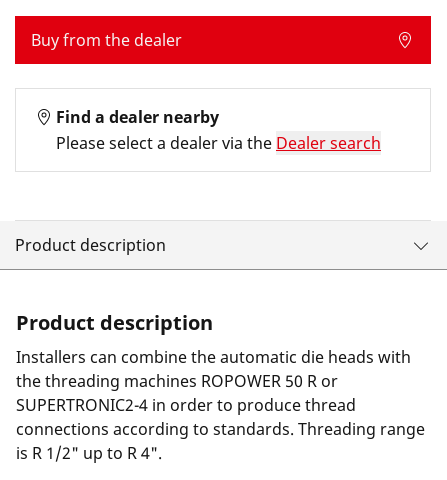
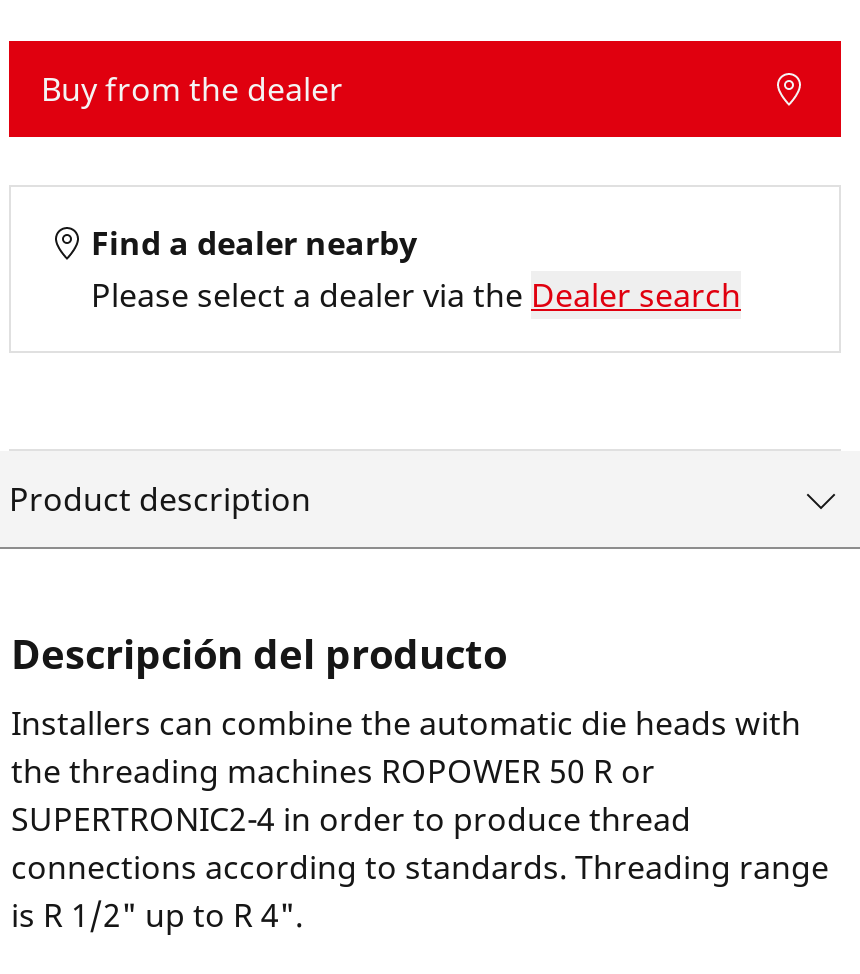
[16,309,213,336] Product description -> [11,627,507,681] Descripción del producto

